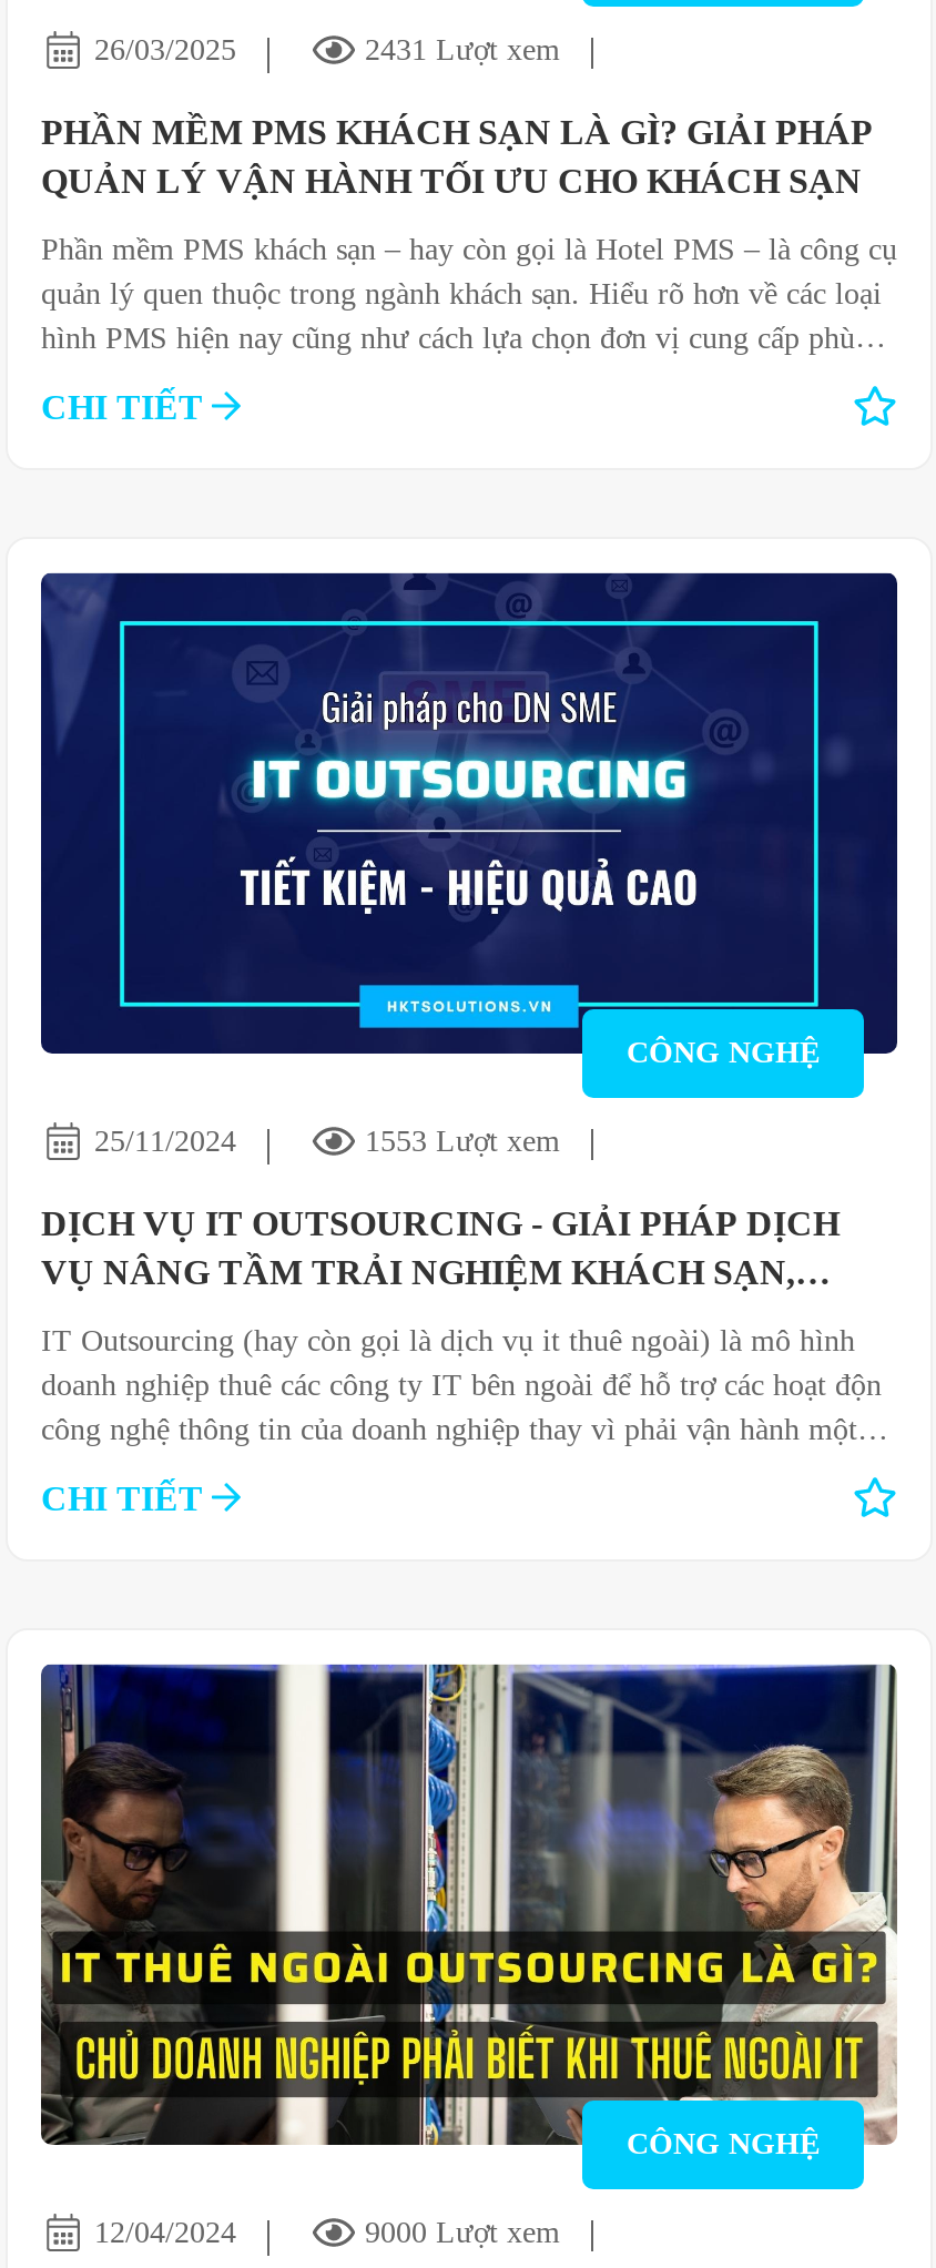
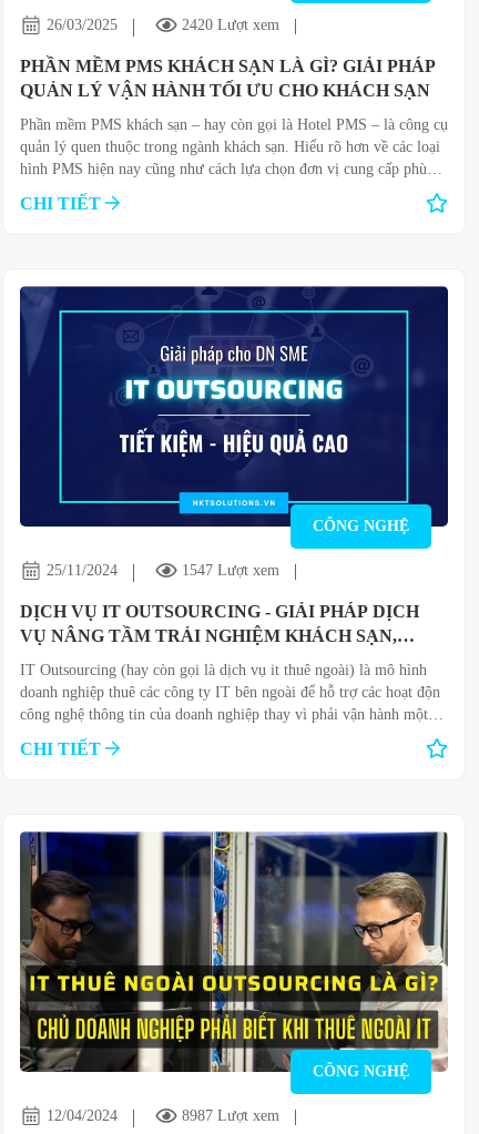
[356,33,560,66] 2431 Lượt xem -> [177,17,279,33] 2420 Lượt xem
[356,1125,560,1158] 1553 Lượt xem -> [177,562,279,579] 1547 Lượt xem
[356,2217,560,2250] 9000 Lượt xem -> [177,1108,279,1124] 8987 Lượt xem

